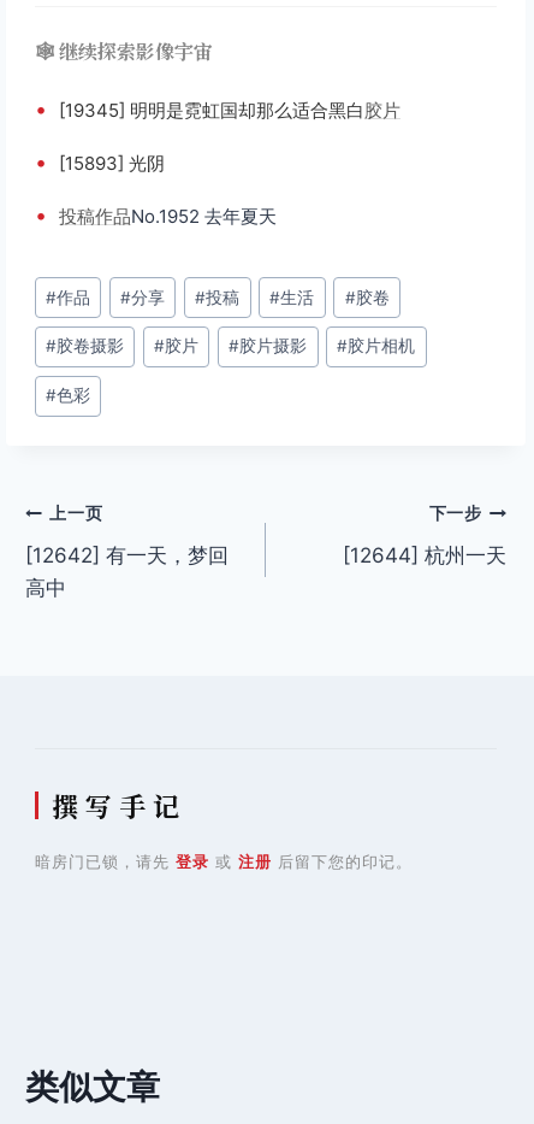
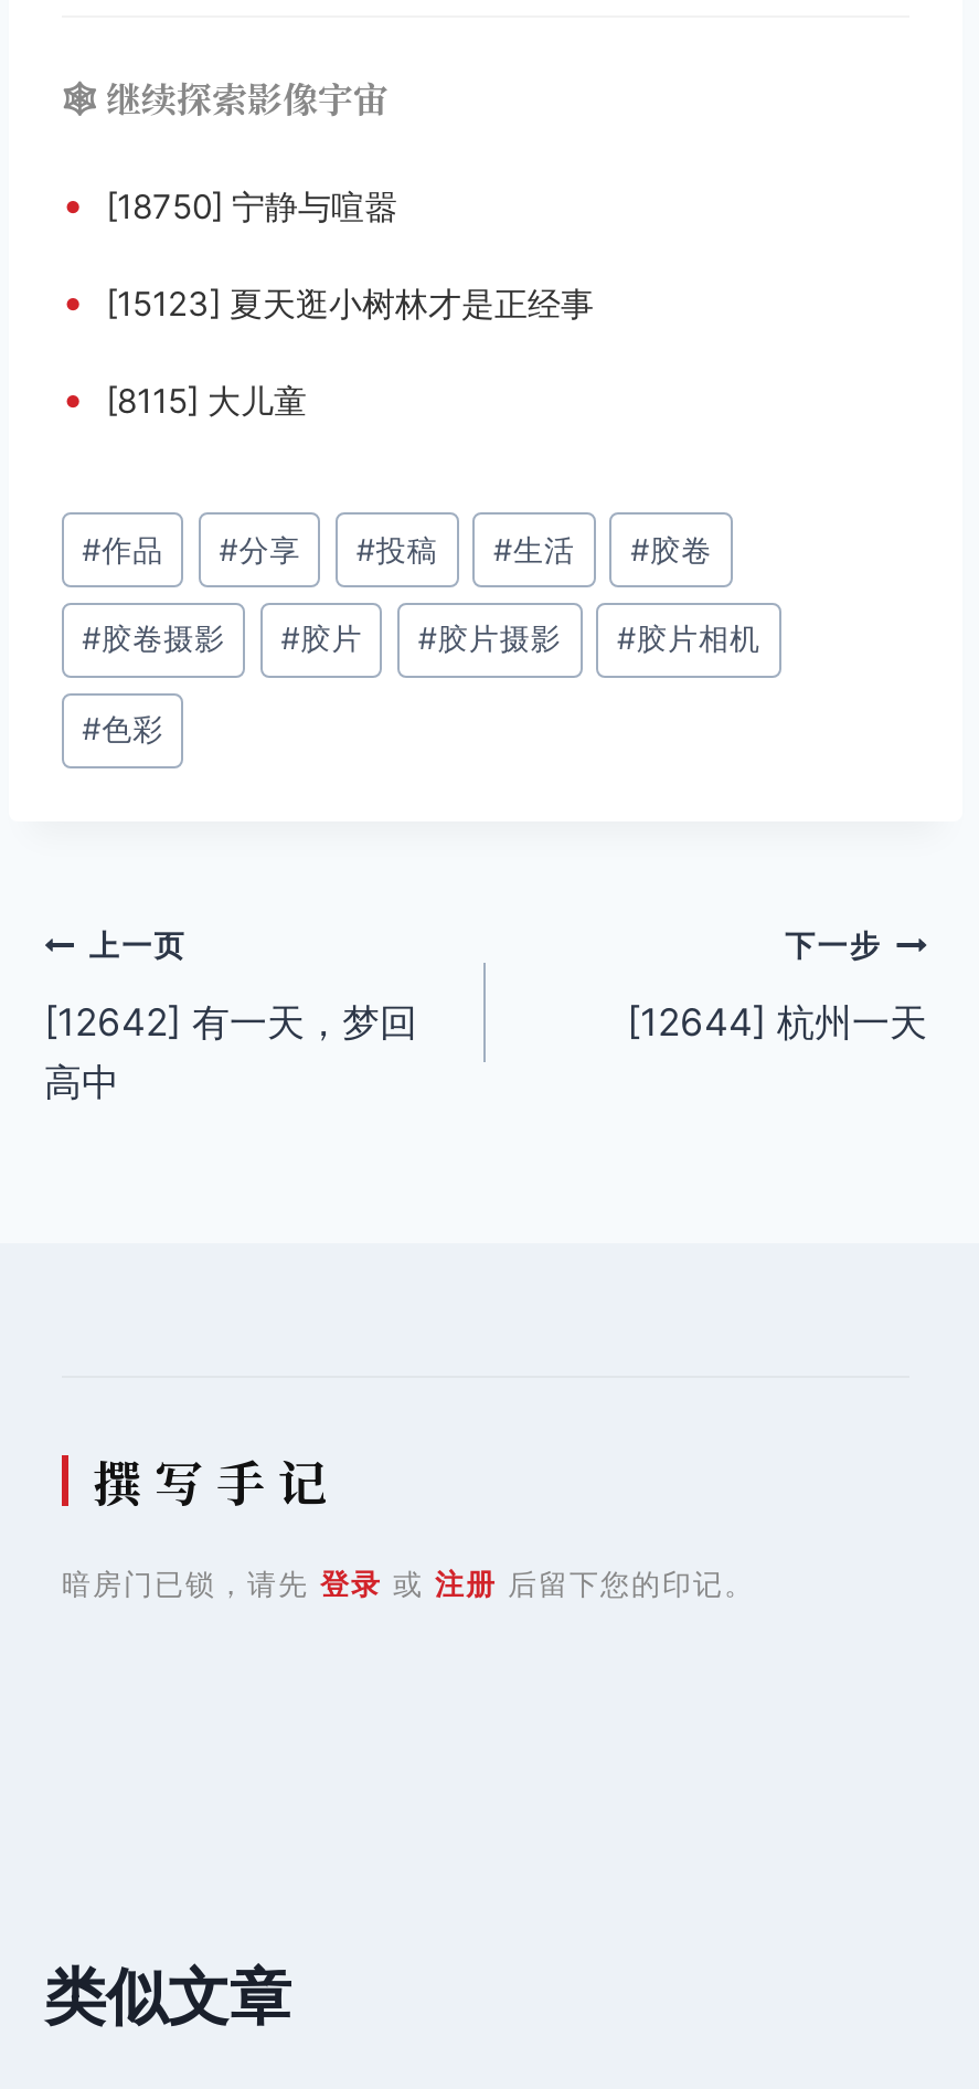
[35,96,400,121] • [19345] 明明是霓虹国却那么适合黑白胶片 -> [62,180,397,227] • [18750] 宁静与喧嚣
[35,149,165,174] • [15893] 光阴 -> [62,277,594,324] • [15123] 夏天逛小树林才是正经事
[35,202,277,227] • 投稿作品No.1952 去年夏天 -> [62,375,307,421] • [8115] 大儿童

